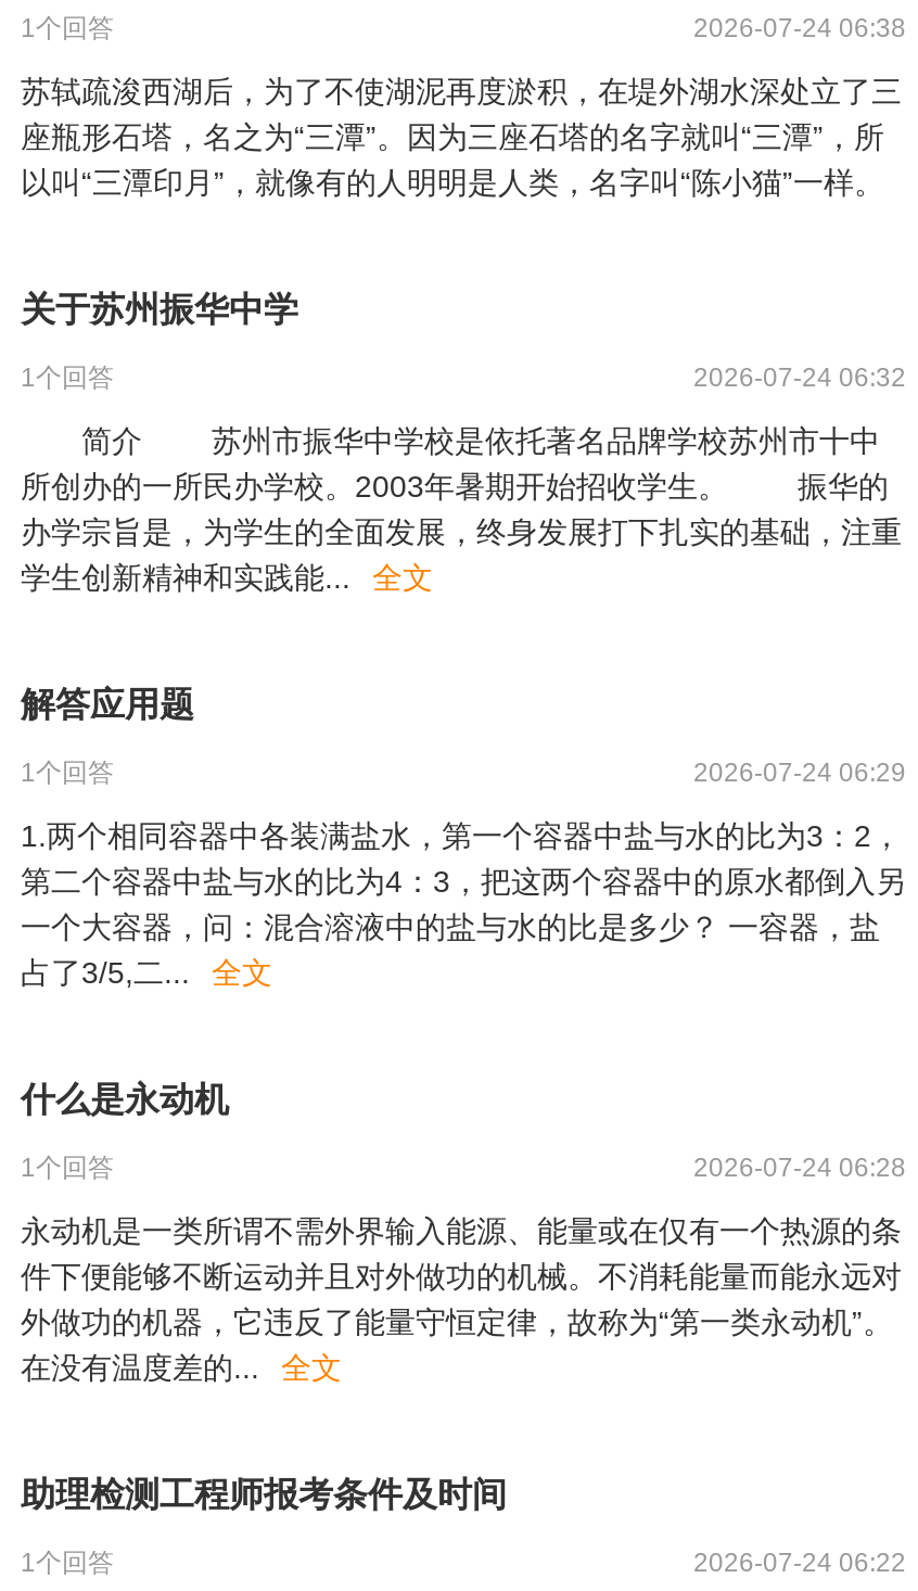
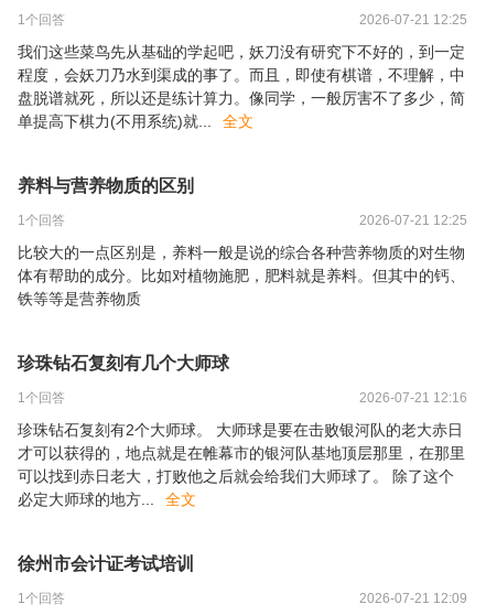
[21,13,906,595] 2026-07-24 06:38 | 苏轼疏浚西湖后，为了不使湖泥再度淤积，在堤外湖水深处立了三 | 座瓶形石塔，名之为“三潭”。因为三座石塔的名字就叫“三潭”，所 | 以叫“三潭印月”，就像有的人明明是人类，名字叫“陈小猫”一样。 | 关于苏州振华中学 | 1个回答 | 2026-07-24 06:32 | 简介 苏州市振华中学校是依托著名品牌学校苏州市十中 | 所创办的一所民办学校。2003年暑期开始招收学生。 振华的 | 办学宗旨是，为学生的全面发展，终身发展打下扎实的基础，注重 | 学生创新精神和实践能... -> [18,12,467,130] 2026-07-21 12:25 | 我们这些菜鸟先从基础的学起吧，妖刀没有研究下不好的，到一定 | 程度，会妖刀乃水到渠成的事了。而且，即使有棋谱，不理解，中 | 盘脱谱就死，所以还是练计算力。像同学，一般厉害不了多少，简 | 单提高下棋力(不用系统)就...
[21,686,194,723] 解答应用题 -> [18,176,194,195] 养料与营养物质的区别
[693,758,906,788] 2026-07-24 06:29 -> [359,213,467,228] 2026-07-21 12:25
[21,818,906,990] 1.两个相同容器中各装满盐水，第一个容器中盐与水的比为3：2， | 第二个容器中盐与水的比为4：3，把这两个容器中的原水都倒入另 | 一个大容器，问：混合溶液中的盐与水的比是多少？ 一容器，盐 | 占了3/5,二... | 全文 -> [18,244,465,307] 比较大的一点区别是，养料一般是说的综合各种营养物质的对生物 | 体有帮助的成分。比如对植物施肥，肥料就是养料。但其中的钙、 | 铁等等是营养物质
[21,1081,229,1118] 什么是永动机 -> [18,354,229,373] 珍珠钻石复刻有几个大师球
[693,1153,906,1183] 2026-07-24 06:28 -> [359,390,467,406] 2026-07-21 12:16
[21,1213,902,1385] 永动机是一类所谓不需外界输入能源、能量或在仅有一个热源的条 | 件下便能够不断运动并且对外做功的机械。不消耗能量而能永远对 | 外做功的机器，它违反了能量守恒定律，故称为“第一类永动机”。 | 在没有温度差的... -> [18,421,465,508] 珍珠钻石复刻有2个大师球。 大师球是要在击败银河队的老大赤日 | 才可以获得的，地点就是在帷幕市的银河队基地顶层那里，在那里 | 可以找到赤日老大，打败他之后就会给我们大师球了。 除了这个 | 必定大师球的地方...
[21,1476,507,1513] 助理检测工程师报考条件及时间 -> [18,554,194,573] 徐州市会计证考试培训
[693,1548,906,1578] 2026-07-24 06:22 -> [359,591,467,606] 2026-07-21 12:09

